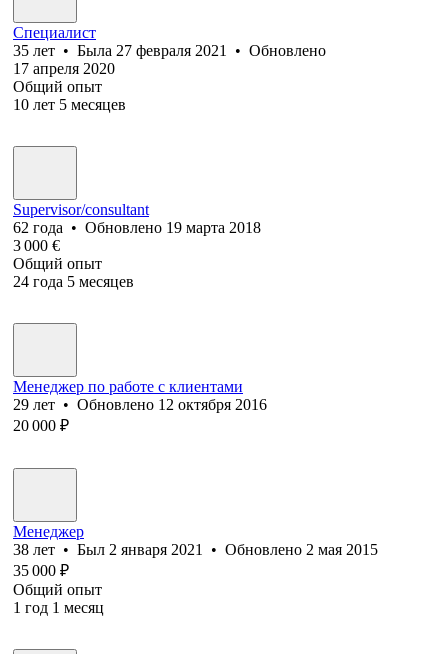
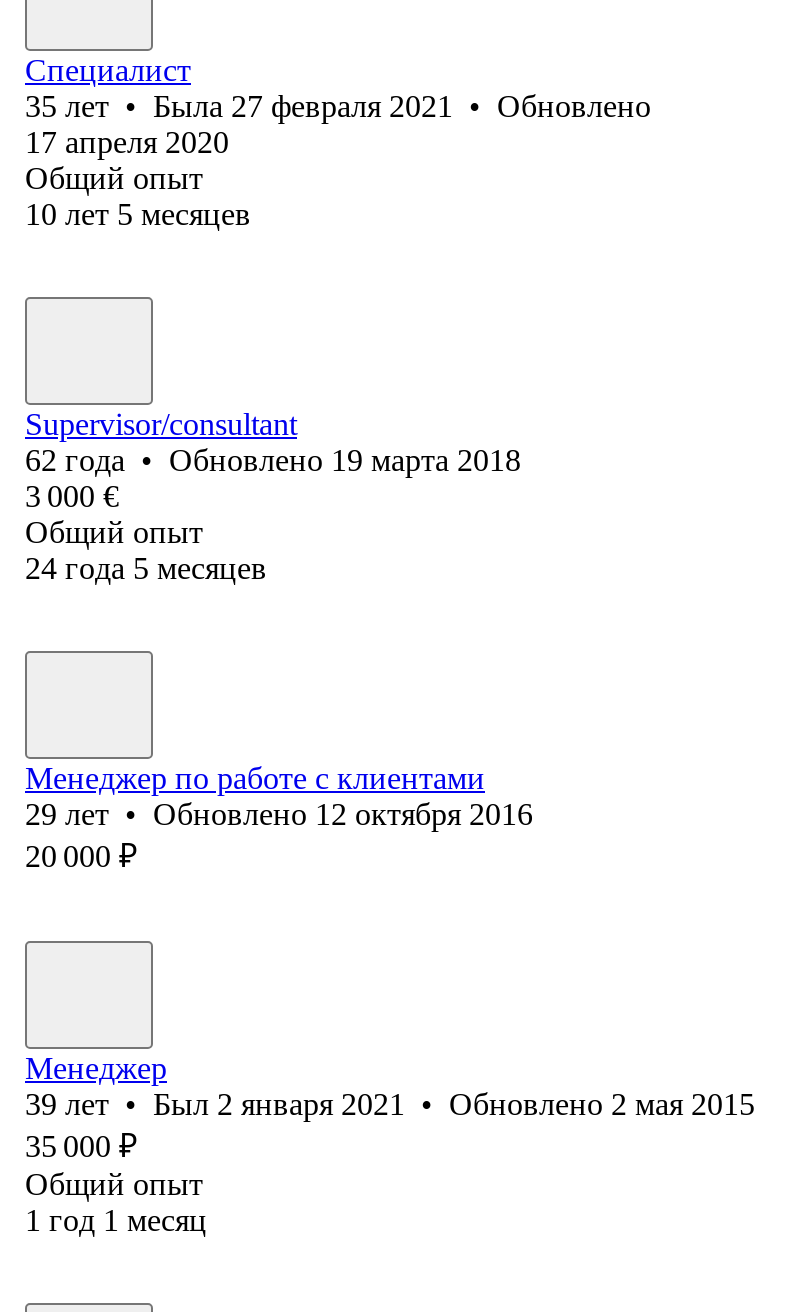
[13,541,378,558] 38 лет • Был 2 января 2021 • Обновлено 2 мая 2015 -> [25,1087,755,1121] 39 лет • Был 2 января 2021 • Обновлено 2 мая 2015

